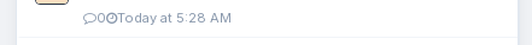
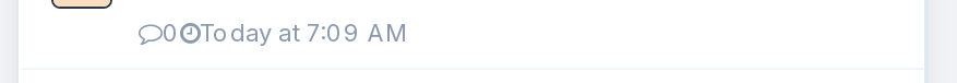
[97,9,232,26] 0 Today at 5:28 AM -> [163,17,407,48] 0 Today at 7:09 AM

